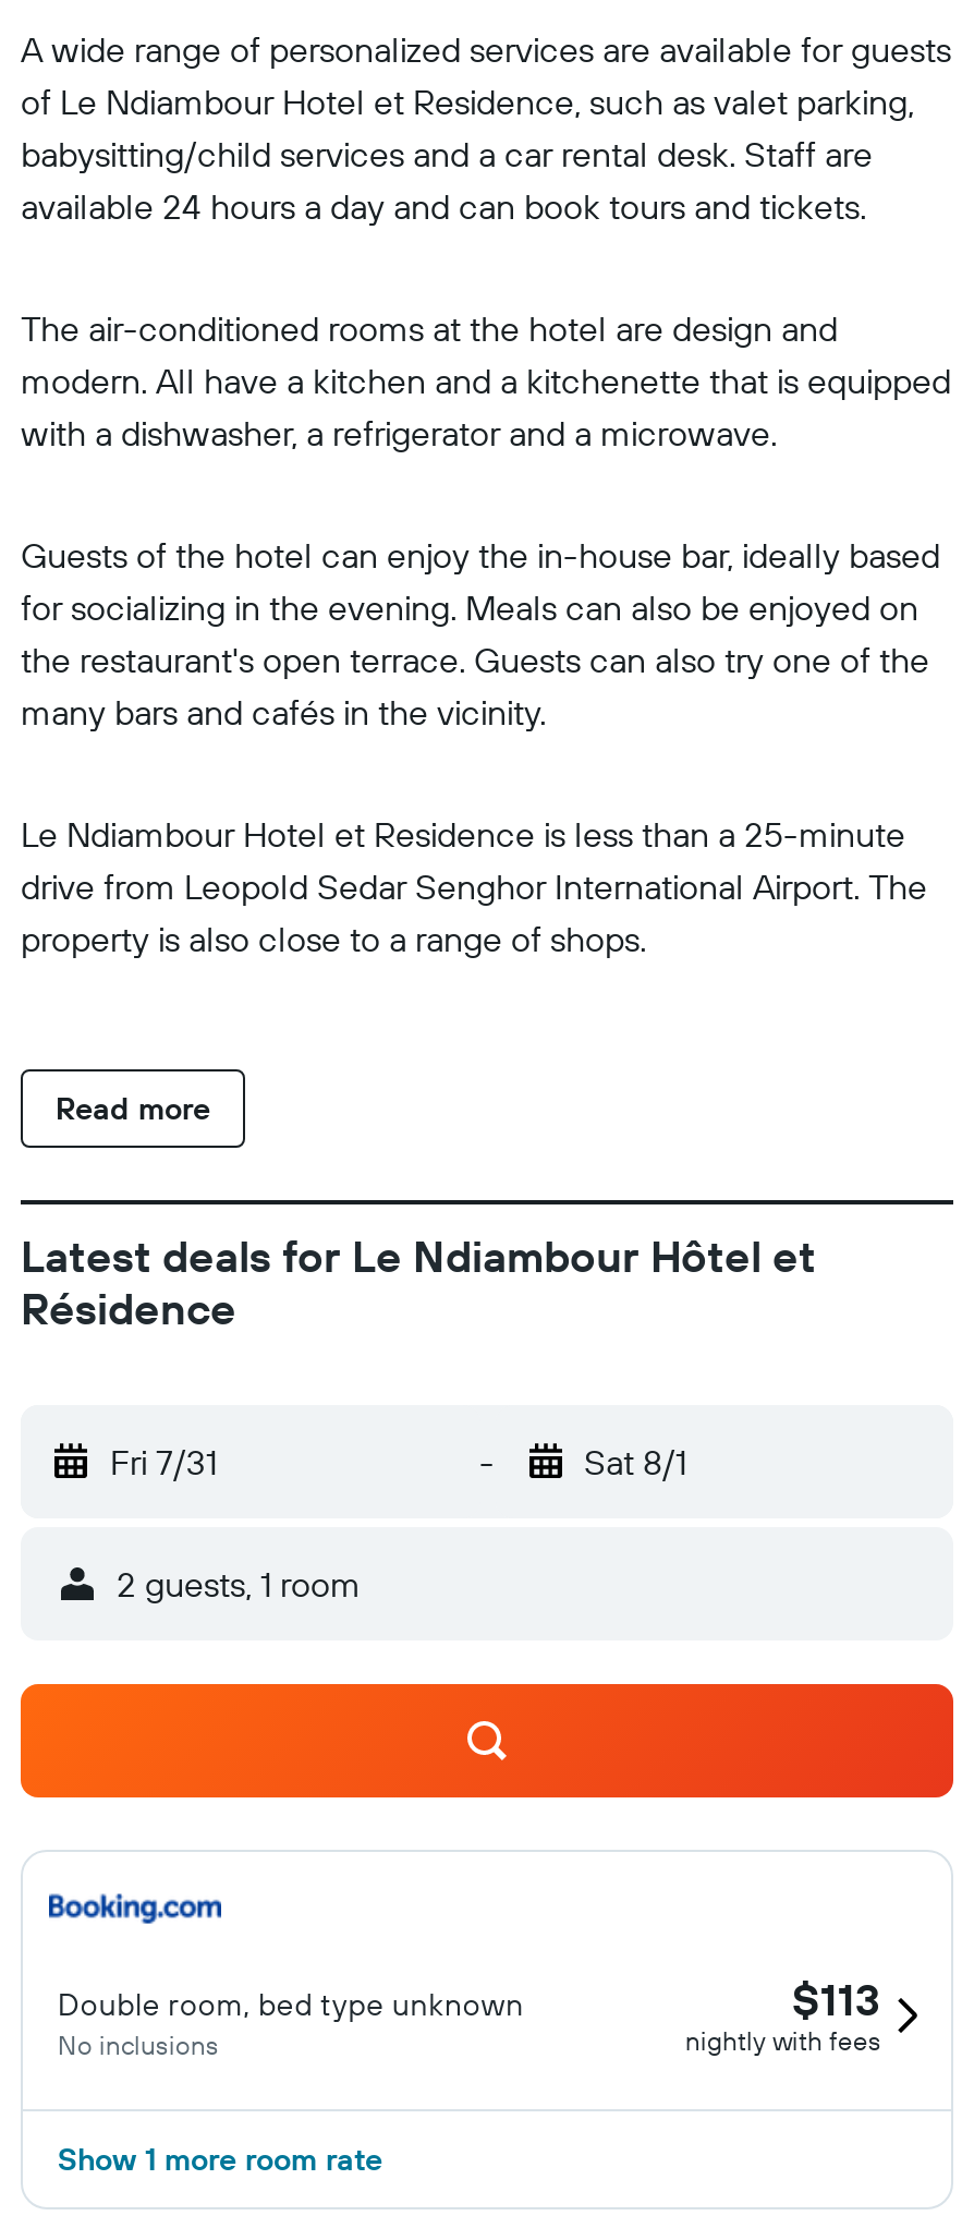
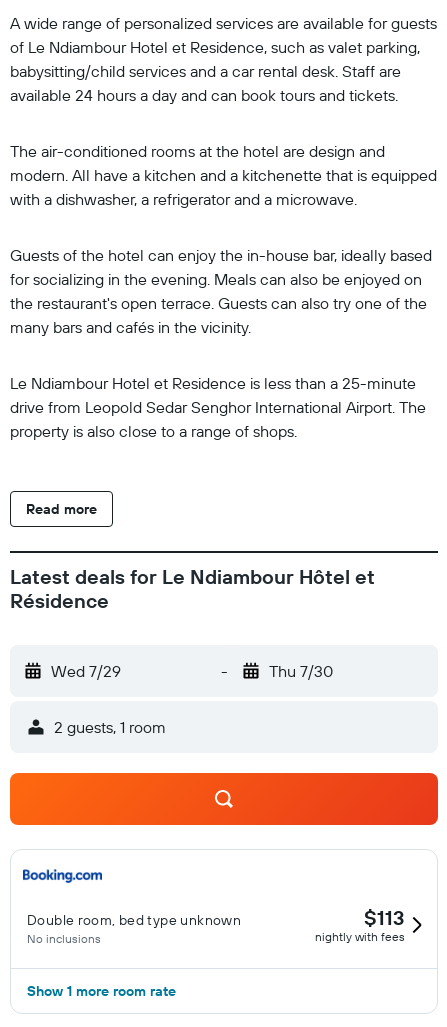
[110,1440,217,1484] Fri 7/31 -> [51,661,121,681] Wed 7/29
[584,1440,686,1484] Sat 8/1 -> [268,661,332,681] Thu 7/30

